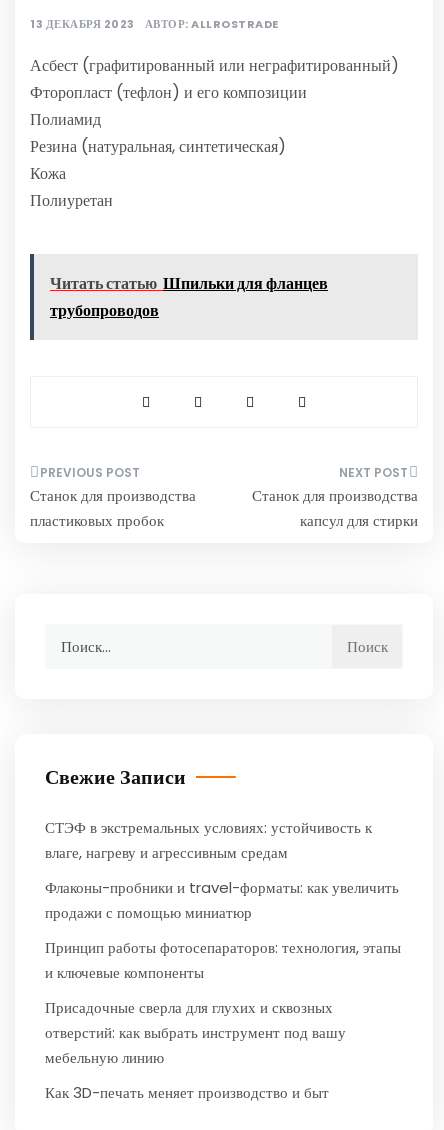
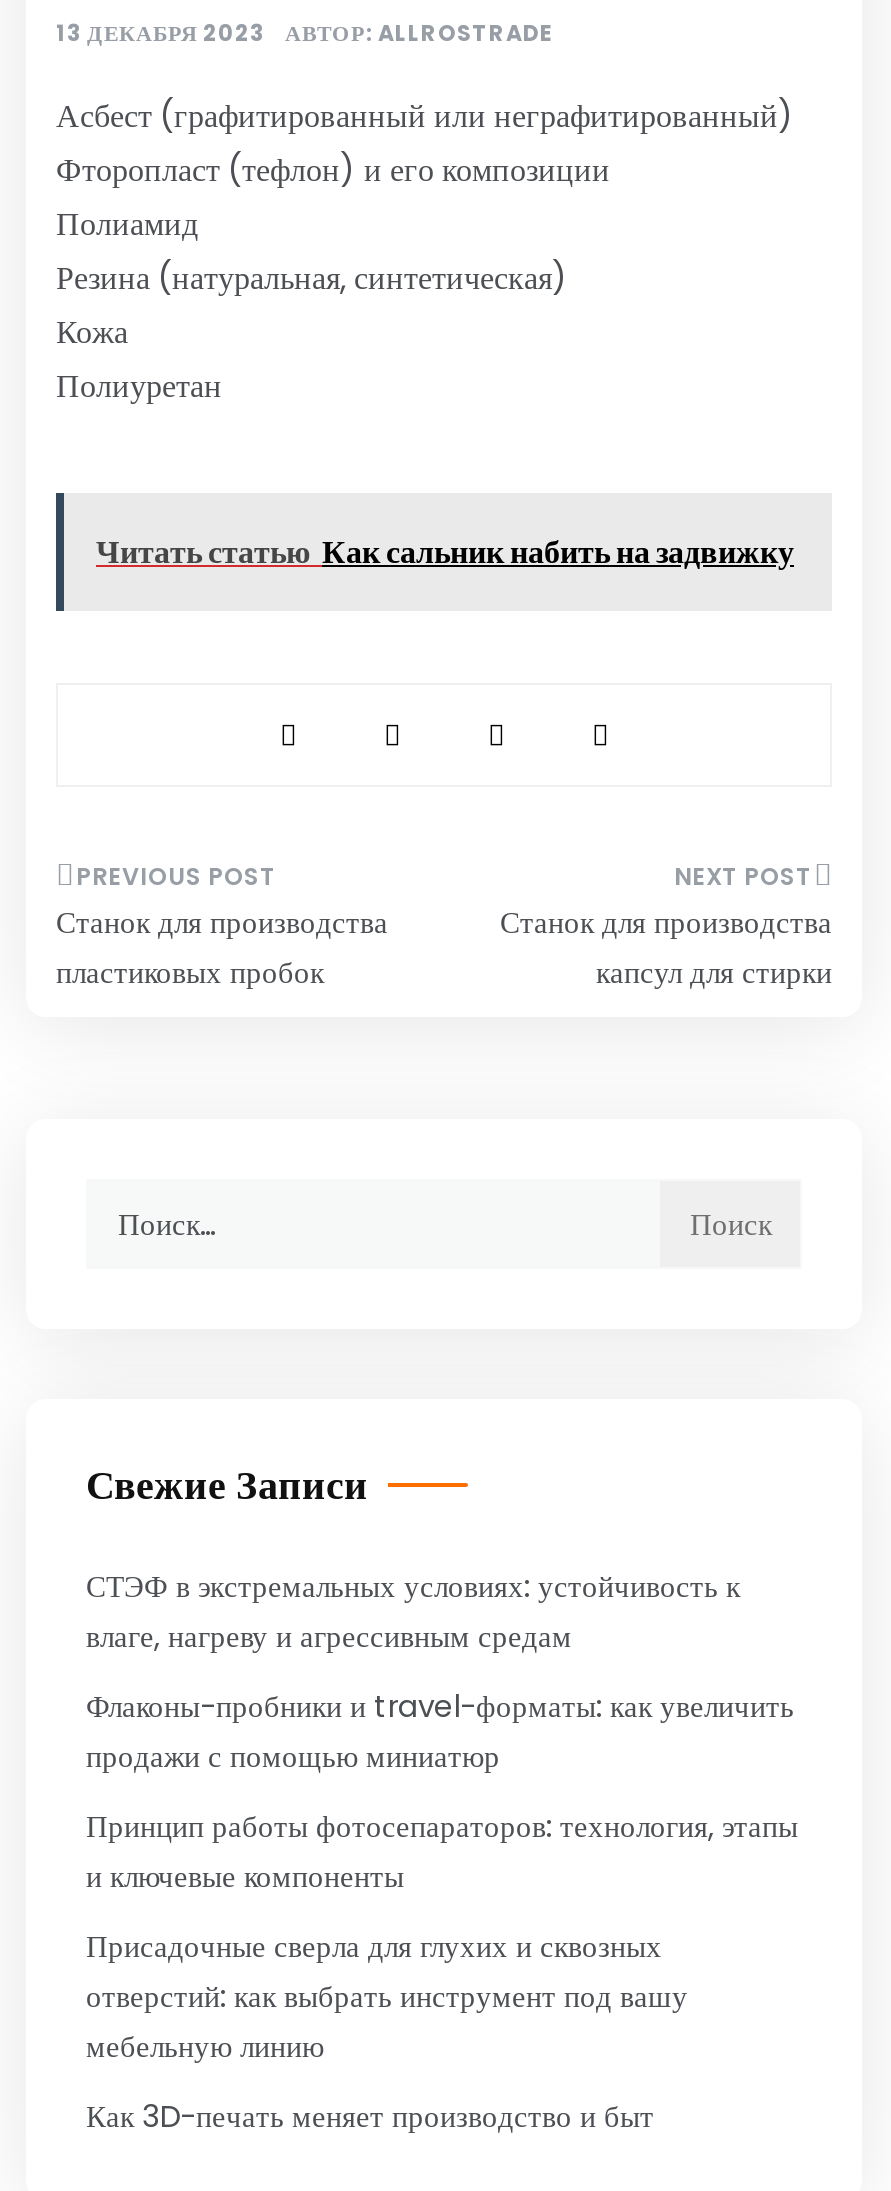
[50,272,328,322] Читать статью Шпильки для фланцев | трубопроводов -> [96,529,794,575] Читать статью Как сальник набить на задвижку

